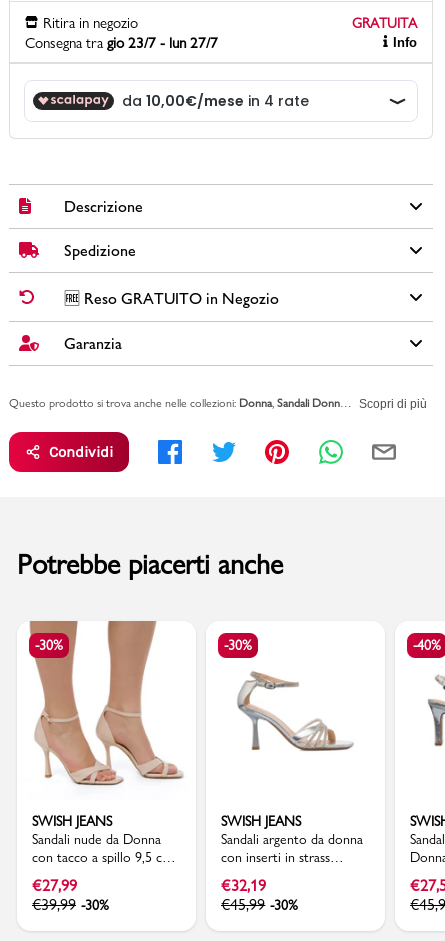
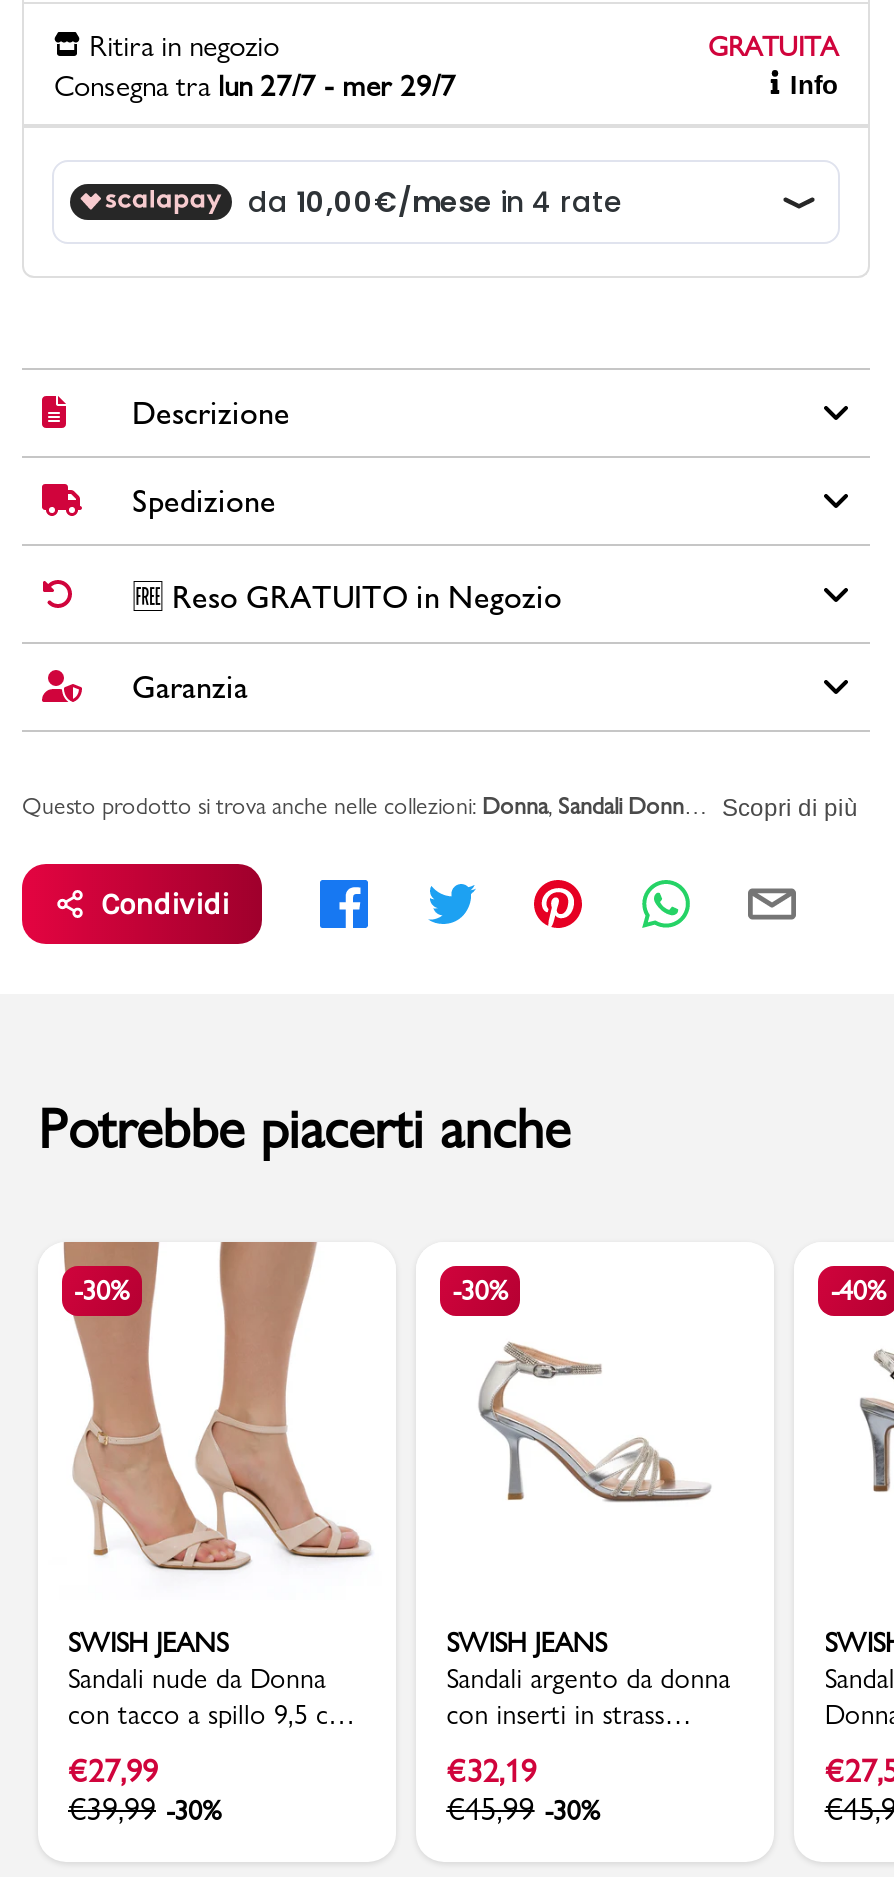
[25,34,218,52] Consegna tra gio 23/7 - lun 27/7 -> [54,67,456,103] Consegna tra lun 27/7 - mer 29/7

